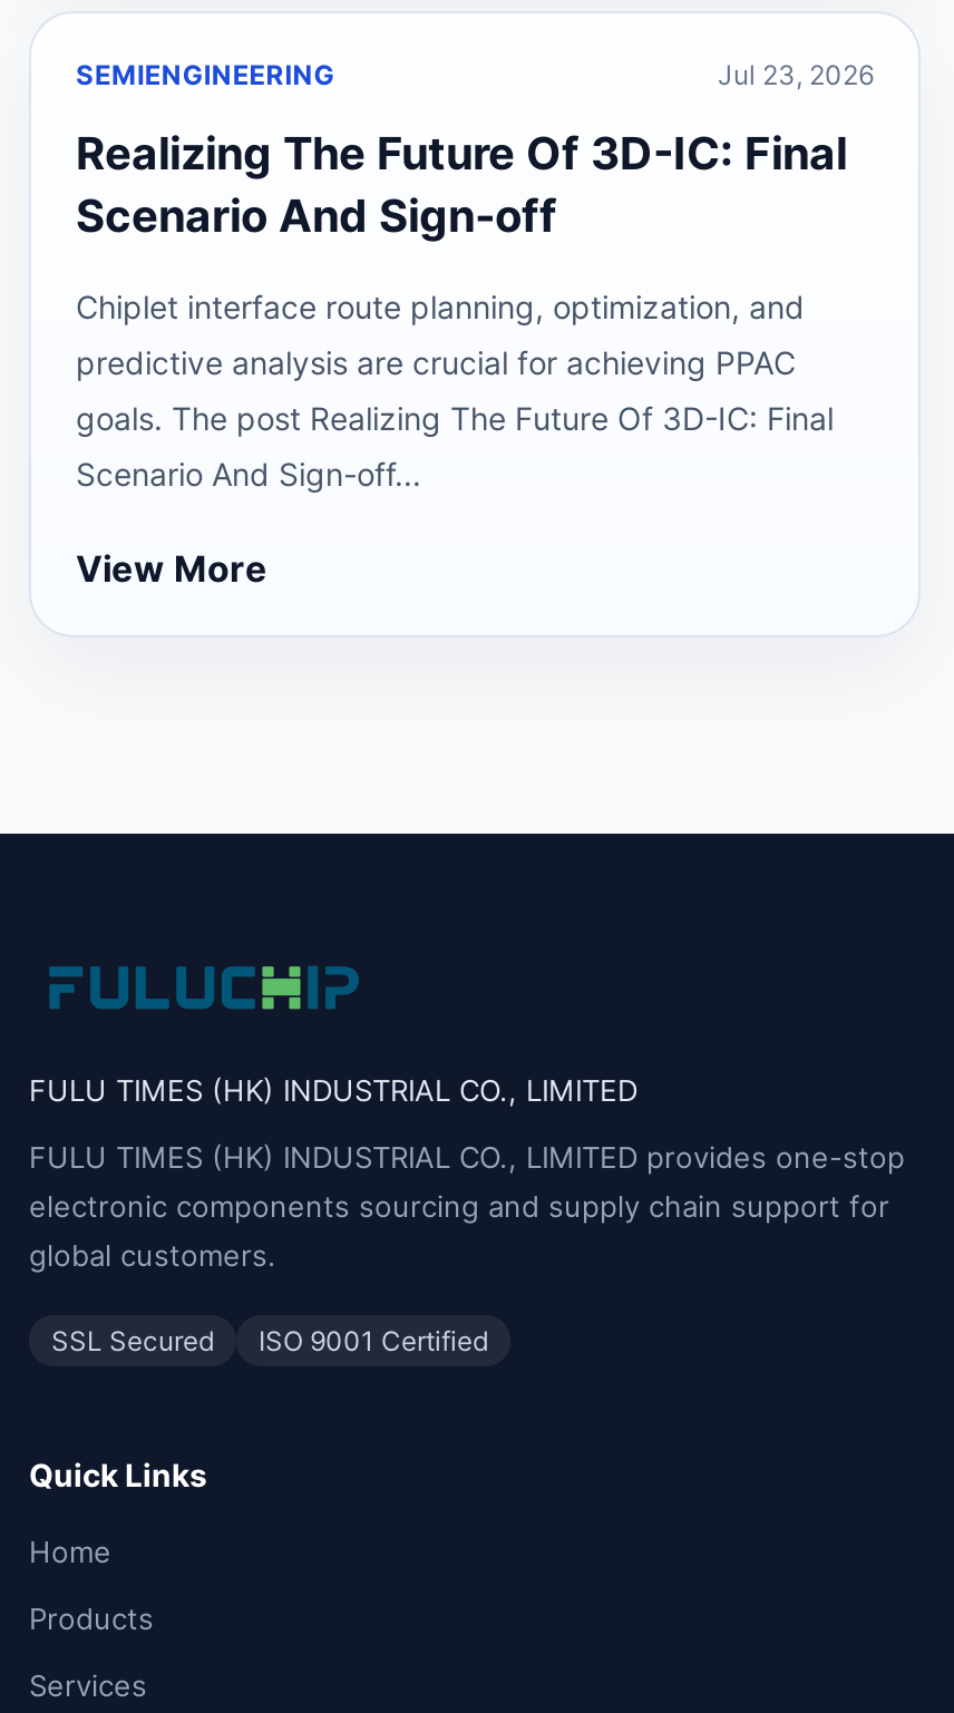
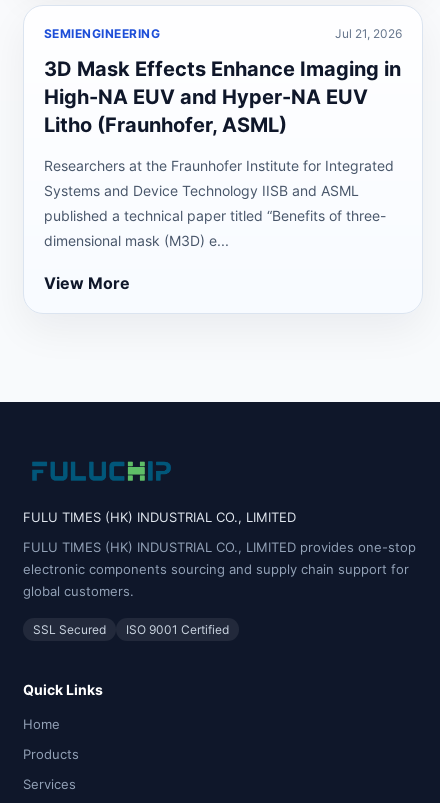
[718,58,874,91] Jul 23, 2026 -> [335,26,402,41] Jul 21, 2026
[76,127,847,243] Realizing The Future Of 3D-IC: Final | Scenario And Sign-off -> [44,57,401,137] 3D Mask Effects Enhance Imaging in | High-NA EUV and Hyper-NA EUV | Litho (Fraunhofer, ASML)
[76,288,805,325] Chiplet interface route planning, optimization, and -> [44,157,394,174] Researchers at the Fraunhofer Institute for Integrated
[76,343,796,381] predictive analysis are crucial for achieving PPAC -> [44,182,359,199] Systems and Device Technology IISB and ASML
[76,399,834,437] goals. The post Realizing The Future Of 3D-IC: Final -> [44,207,386,224] published a technical paper titled “Benefits of three-
[76,455,421,493] Scenario And Sign-off... -> [44,232,229,249] dimensional mask (M3D) e...

